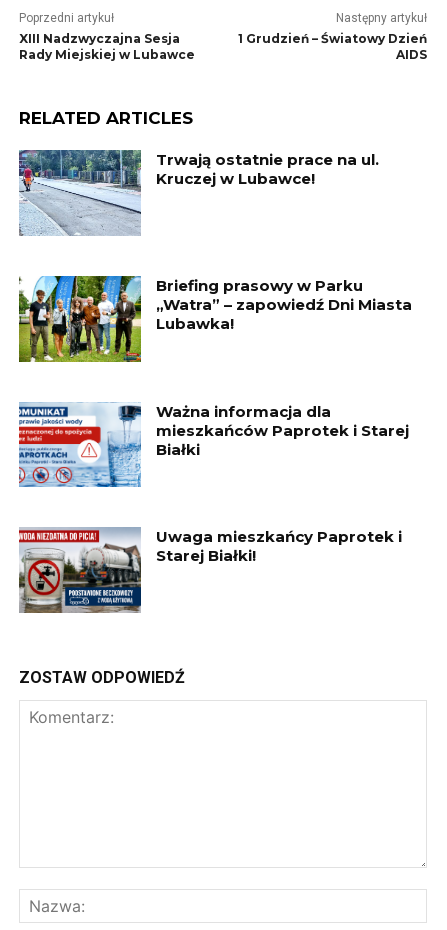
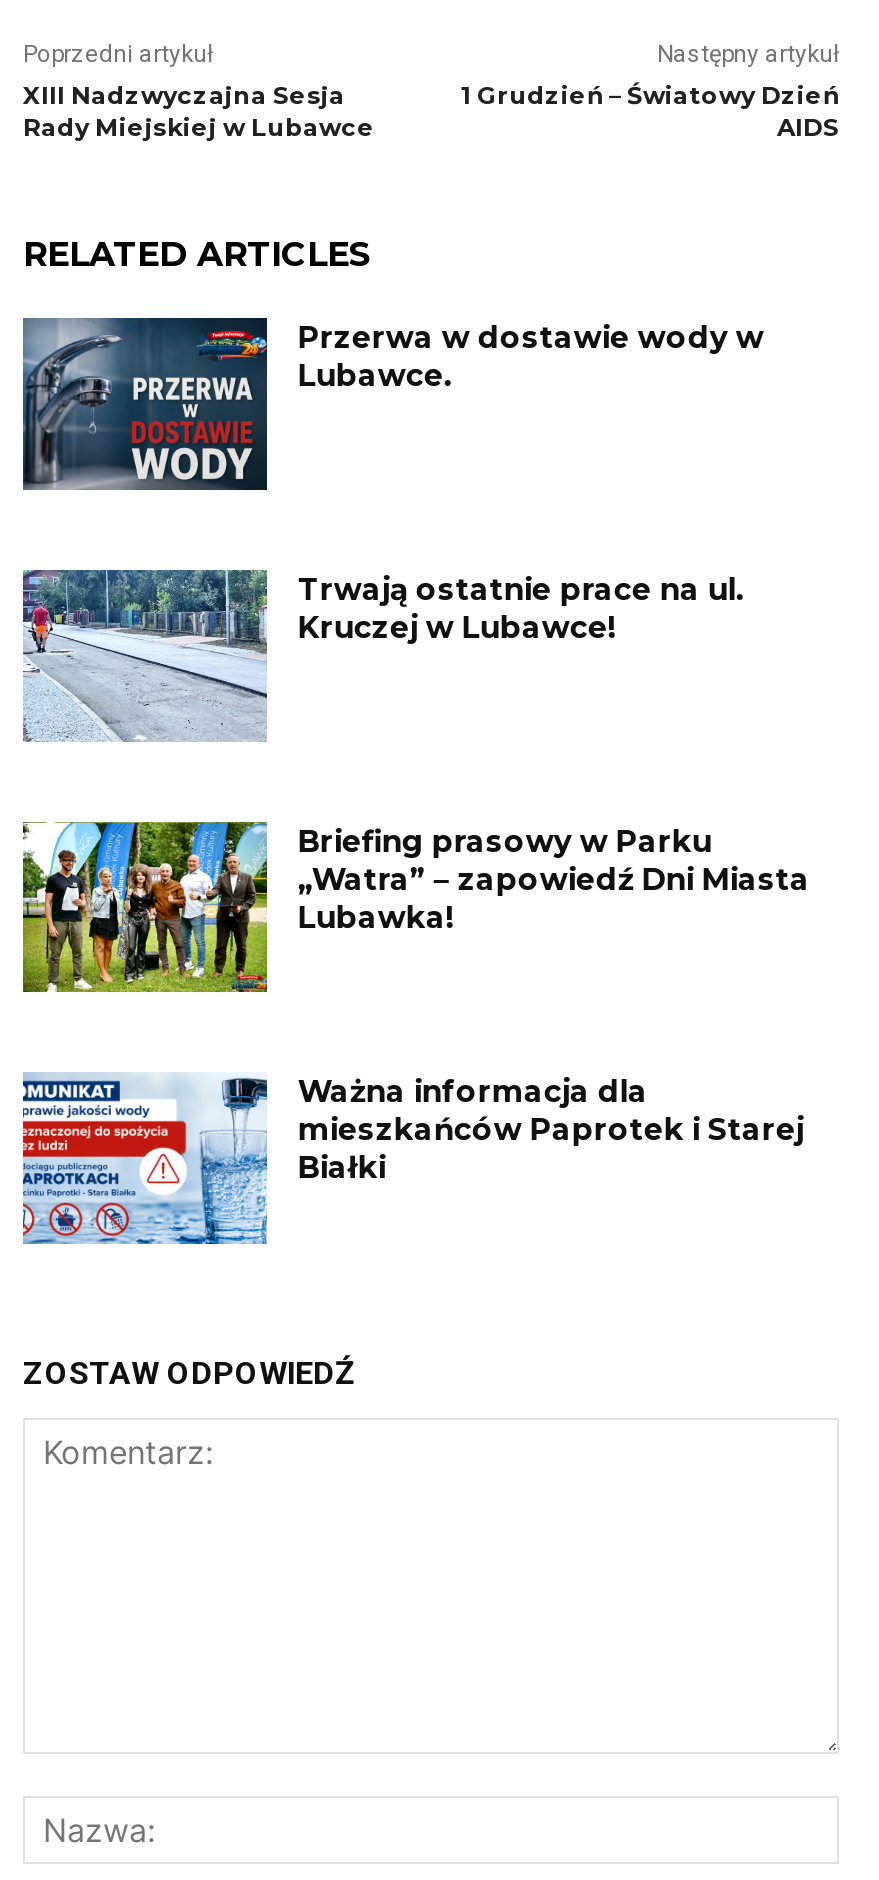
none -> [21,318,764,492] [image] | Przerwa w dostawie wody w | Lubawce.
moved [17,148,412,459] -> [19,566,810,1187]: [image] | Trwają ostatnie prace na ul. | Kruczej w Lubawce! | ... | mieszkańców Paprotek i Starej | Białki
[18,527,402,614] [image] | Uwaga mieszkańcy Paprotek i | Starej Białki! -> none

